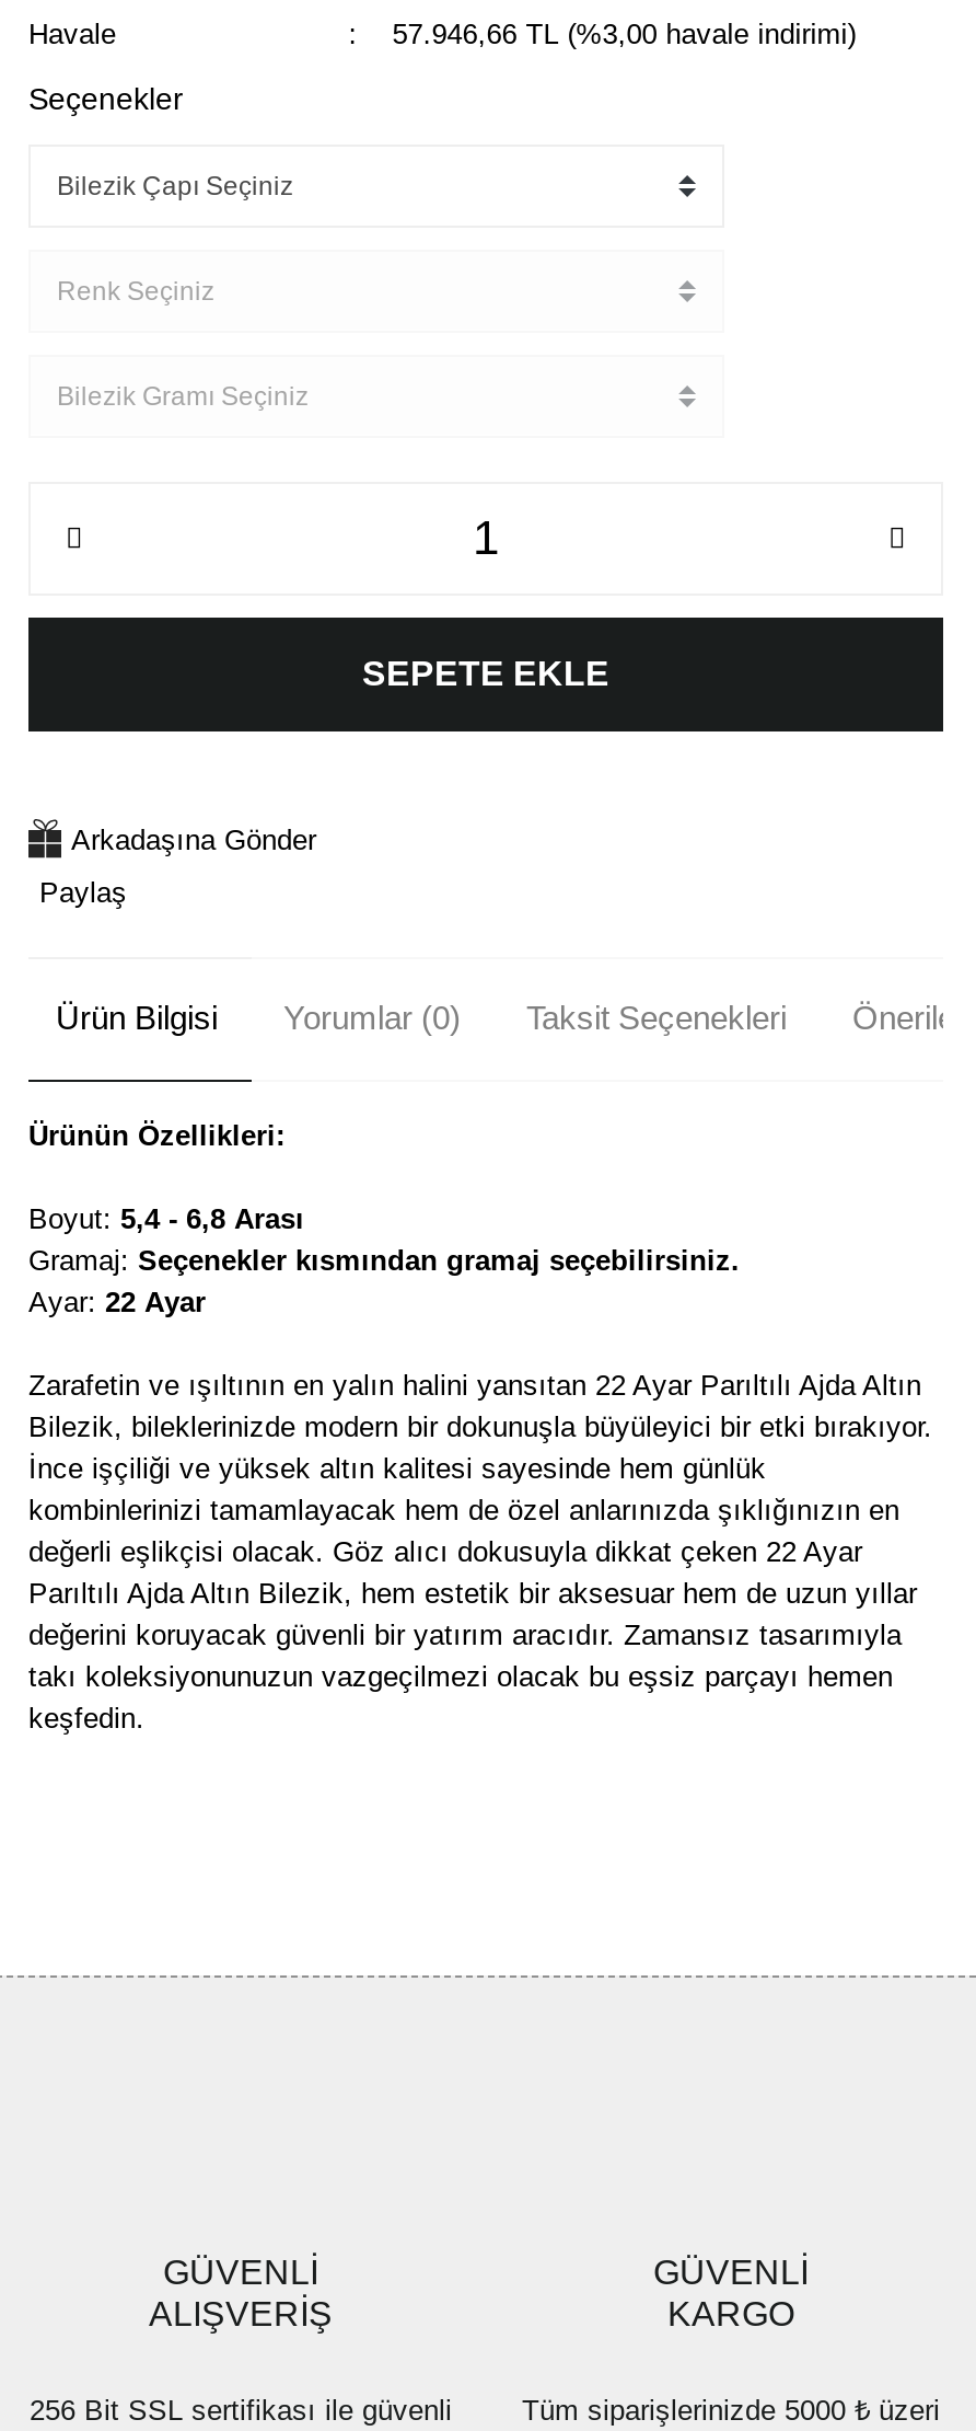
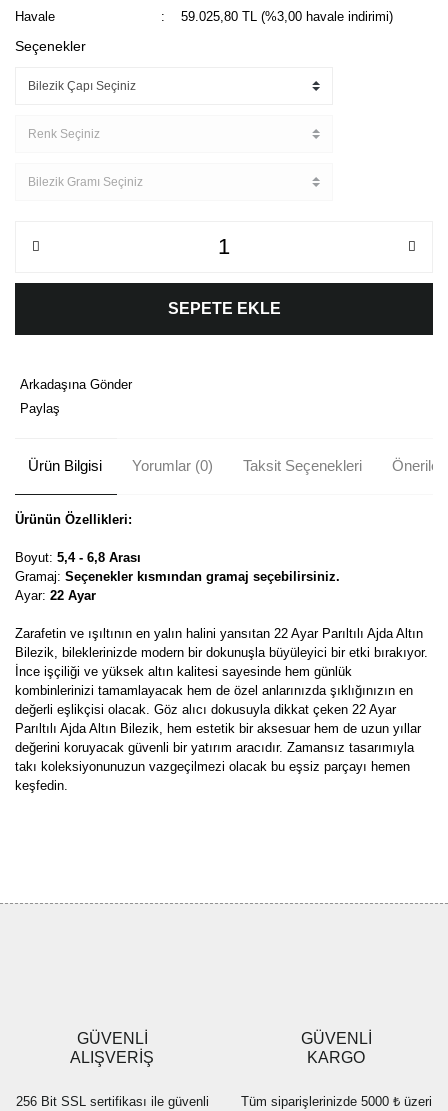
[392,16,856,49] 57.946,66 TL (%3,00 havale indirimi) -> [181,8,393,23] 59.025,80 TL (%3,00 havale indirimi)

